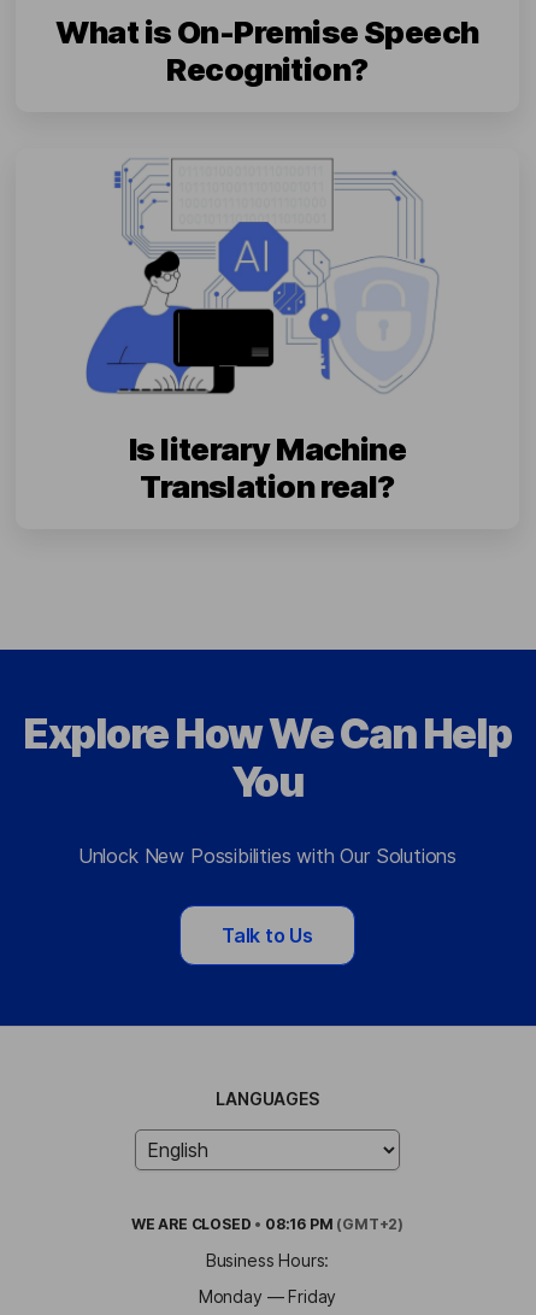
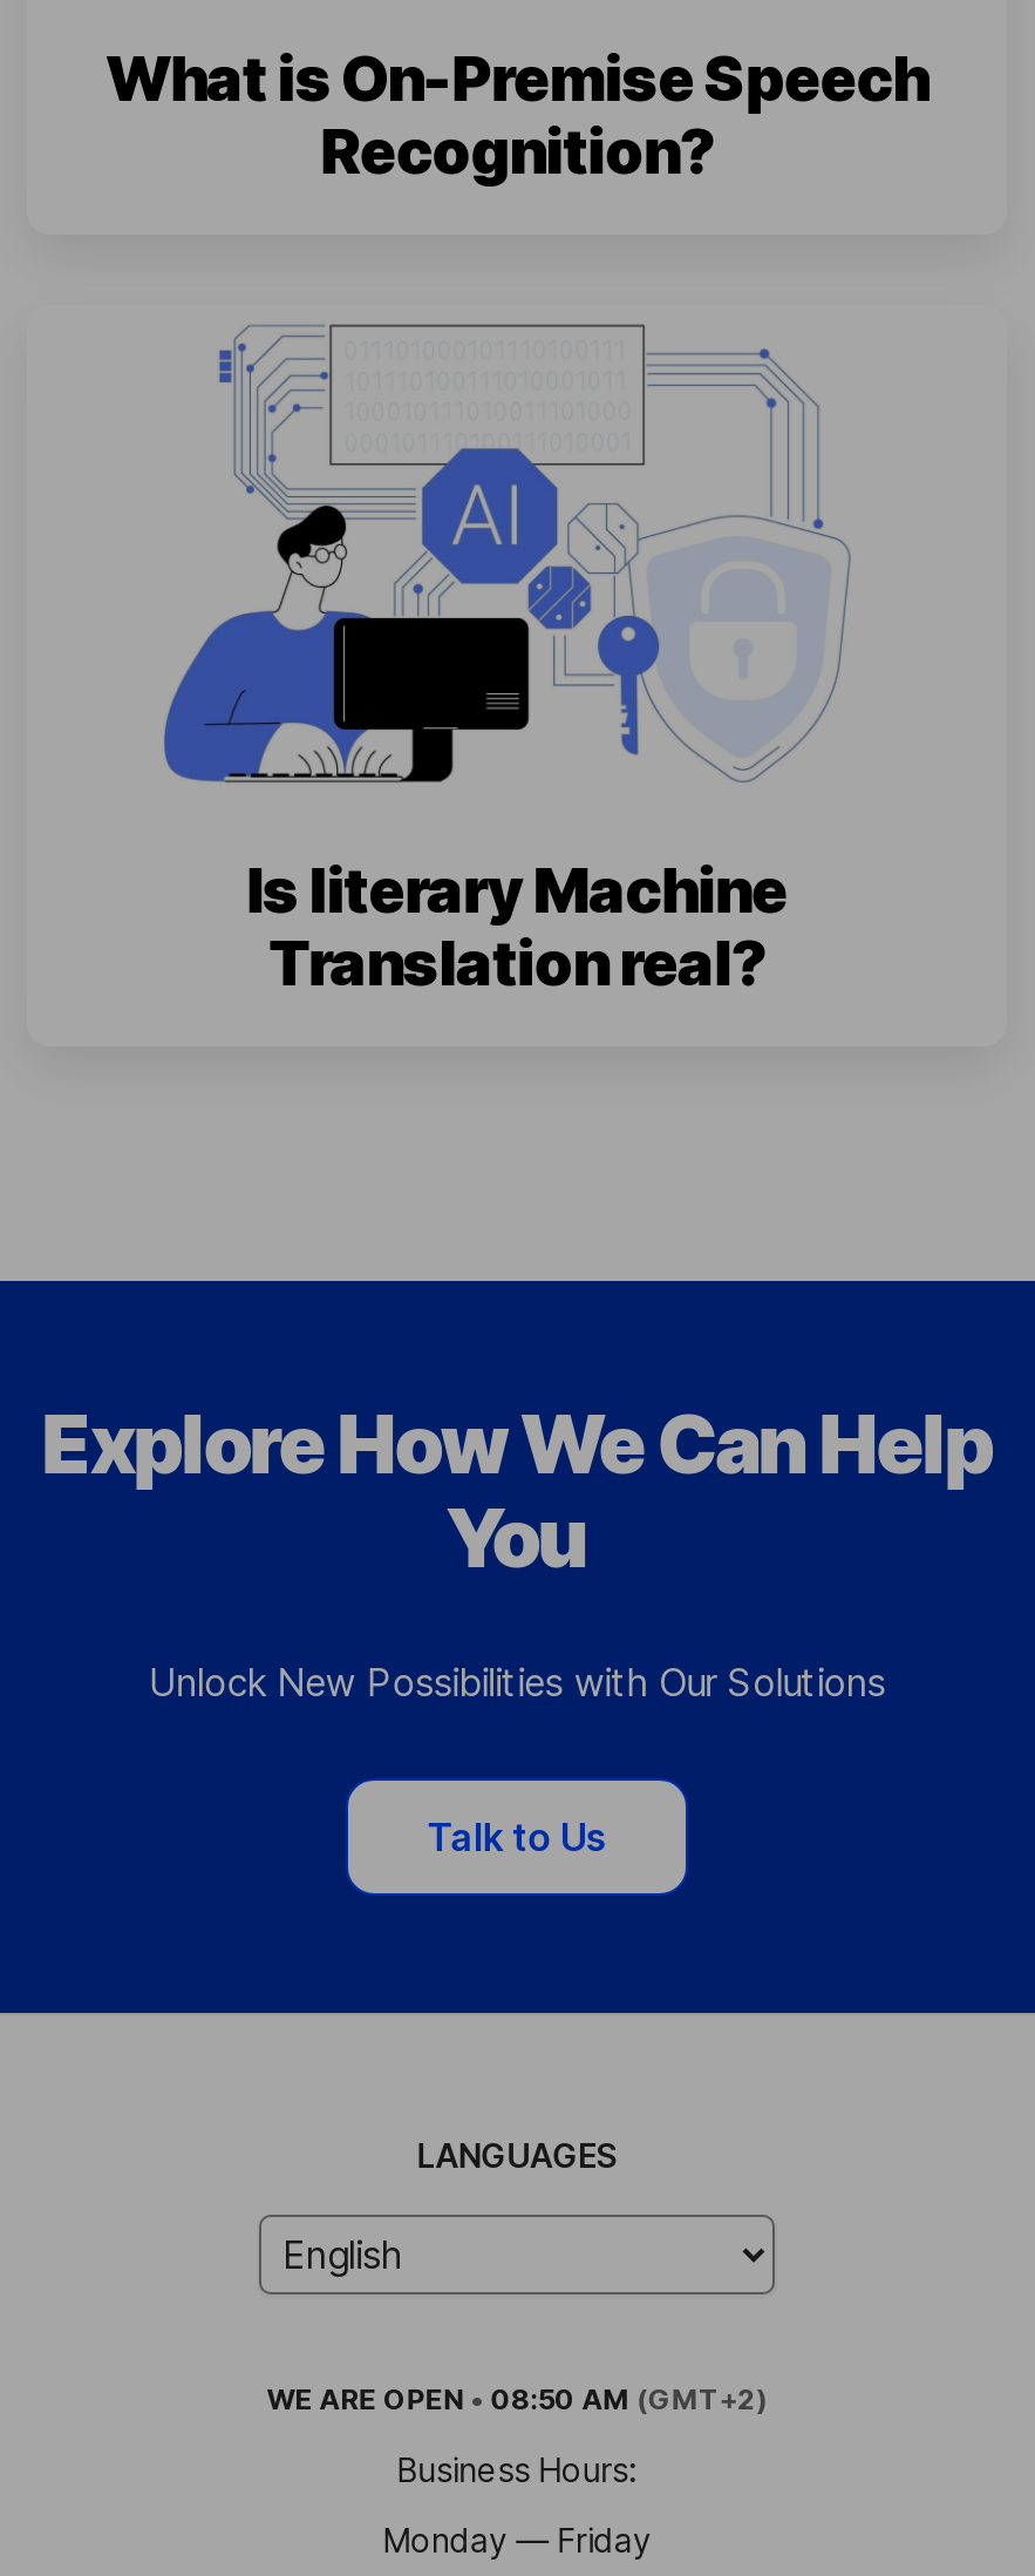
[131,1215,404,1234] WE ARE CLOSED • 08:16 PM (GMT+2) -> [267,2382,767,2417] WE ARE OPEN • 08:50 AM (GMT+2)

